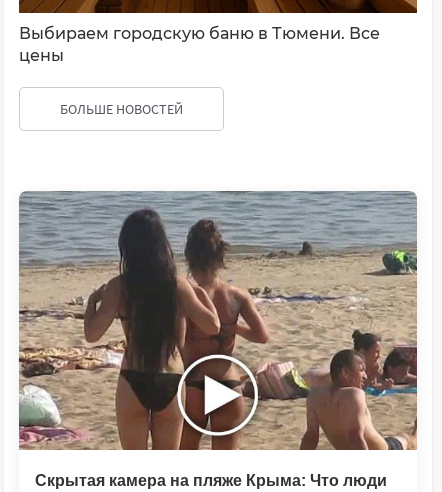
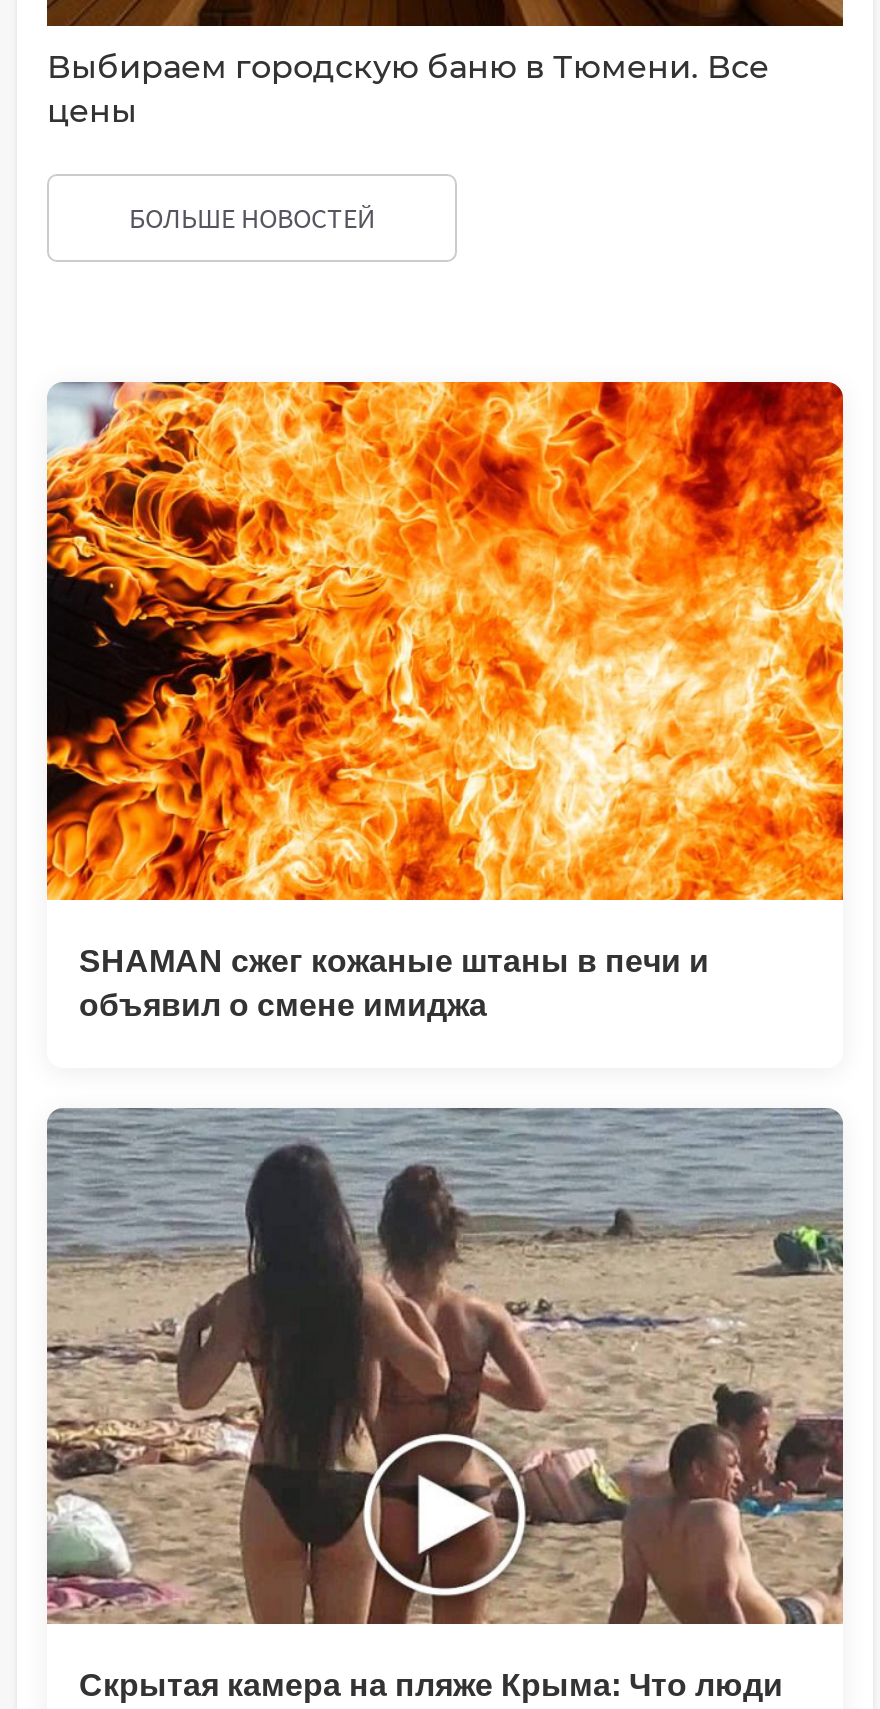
none -> [45,380,845,1022] [image] | SHAMAN сжег кожаные штаны в печи и | объявил о смене имиджа

